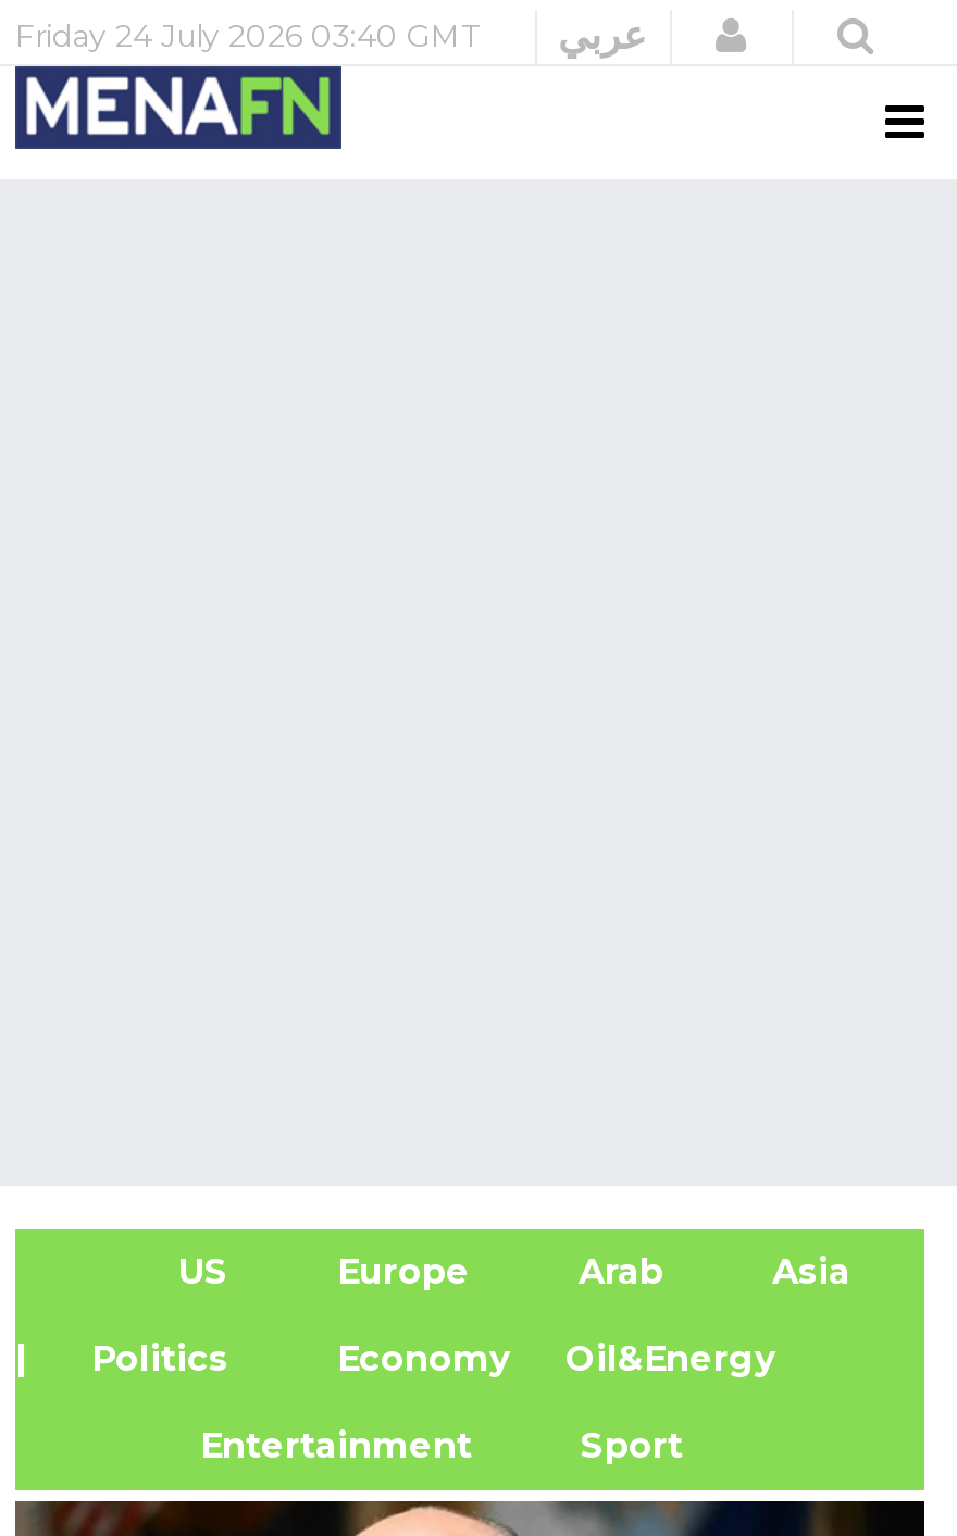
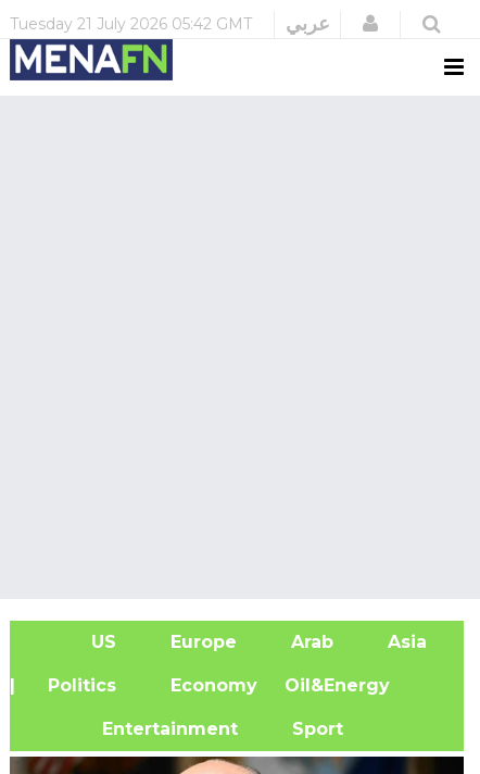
[15,16,478,55] Friday 24 July 2026 03:40 GMT -> [10,14,252,34] Tuesday 21 July 2026 05:42 GMT

